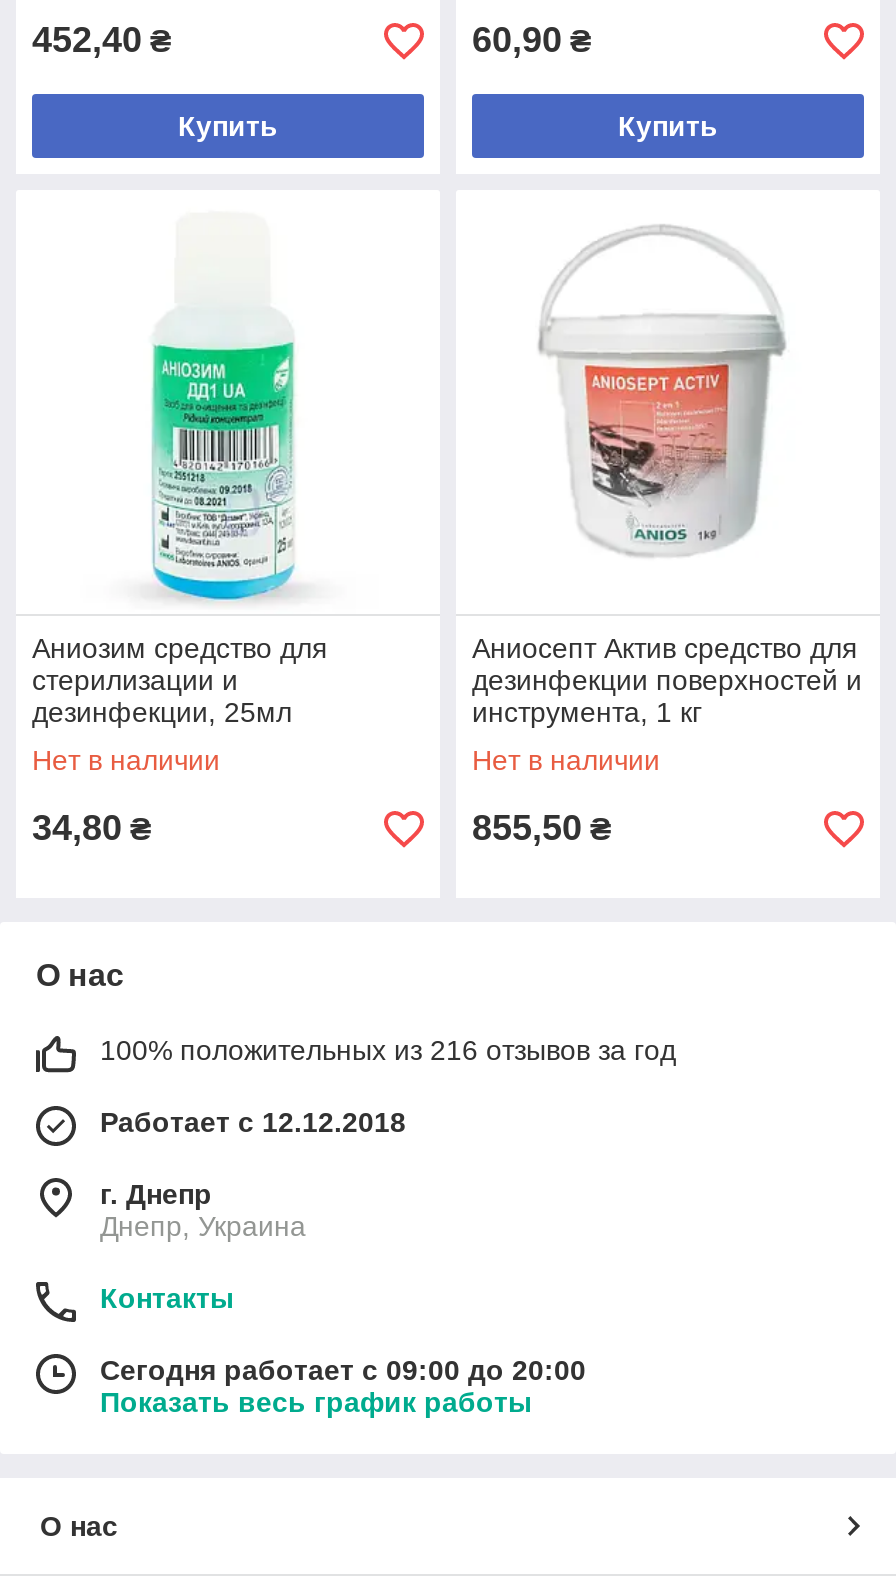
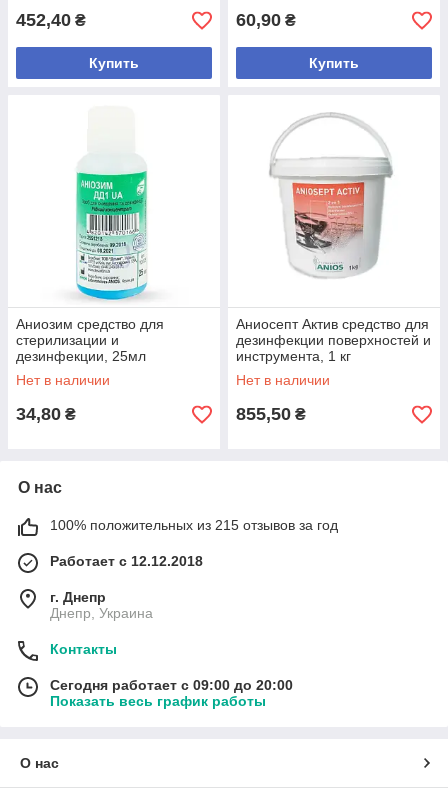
[100,1034,676,1066] 100% положительных из 216 отзывов за год -> [50,517,338,533] 100% положительных из 215 отзывов за год

